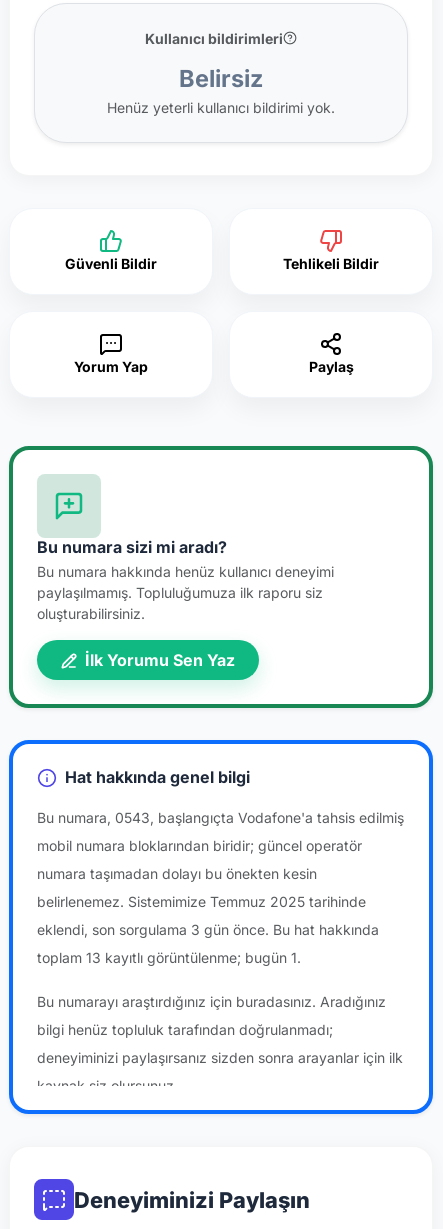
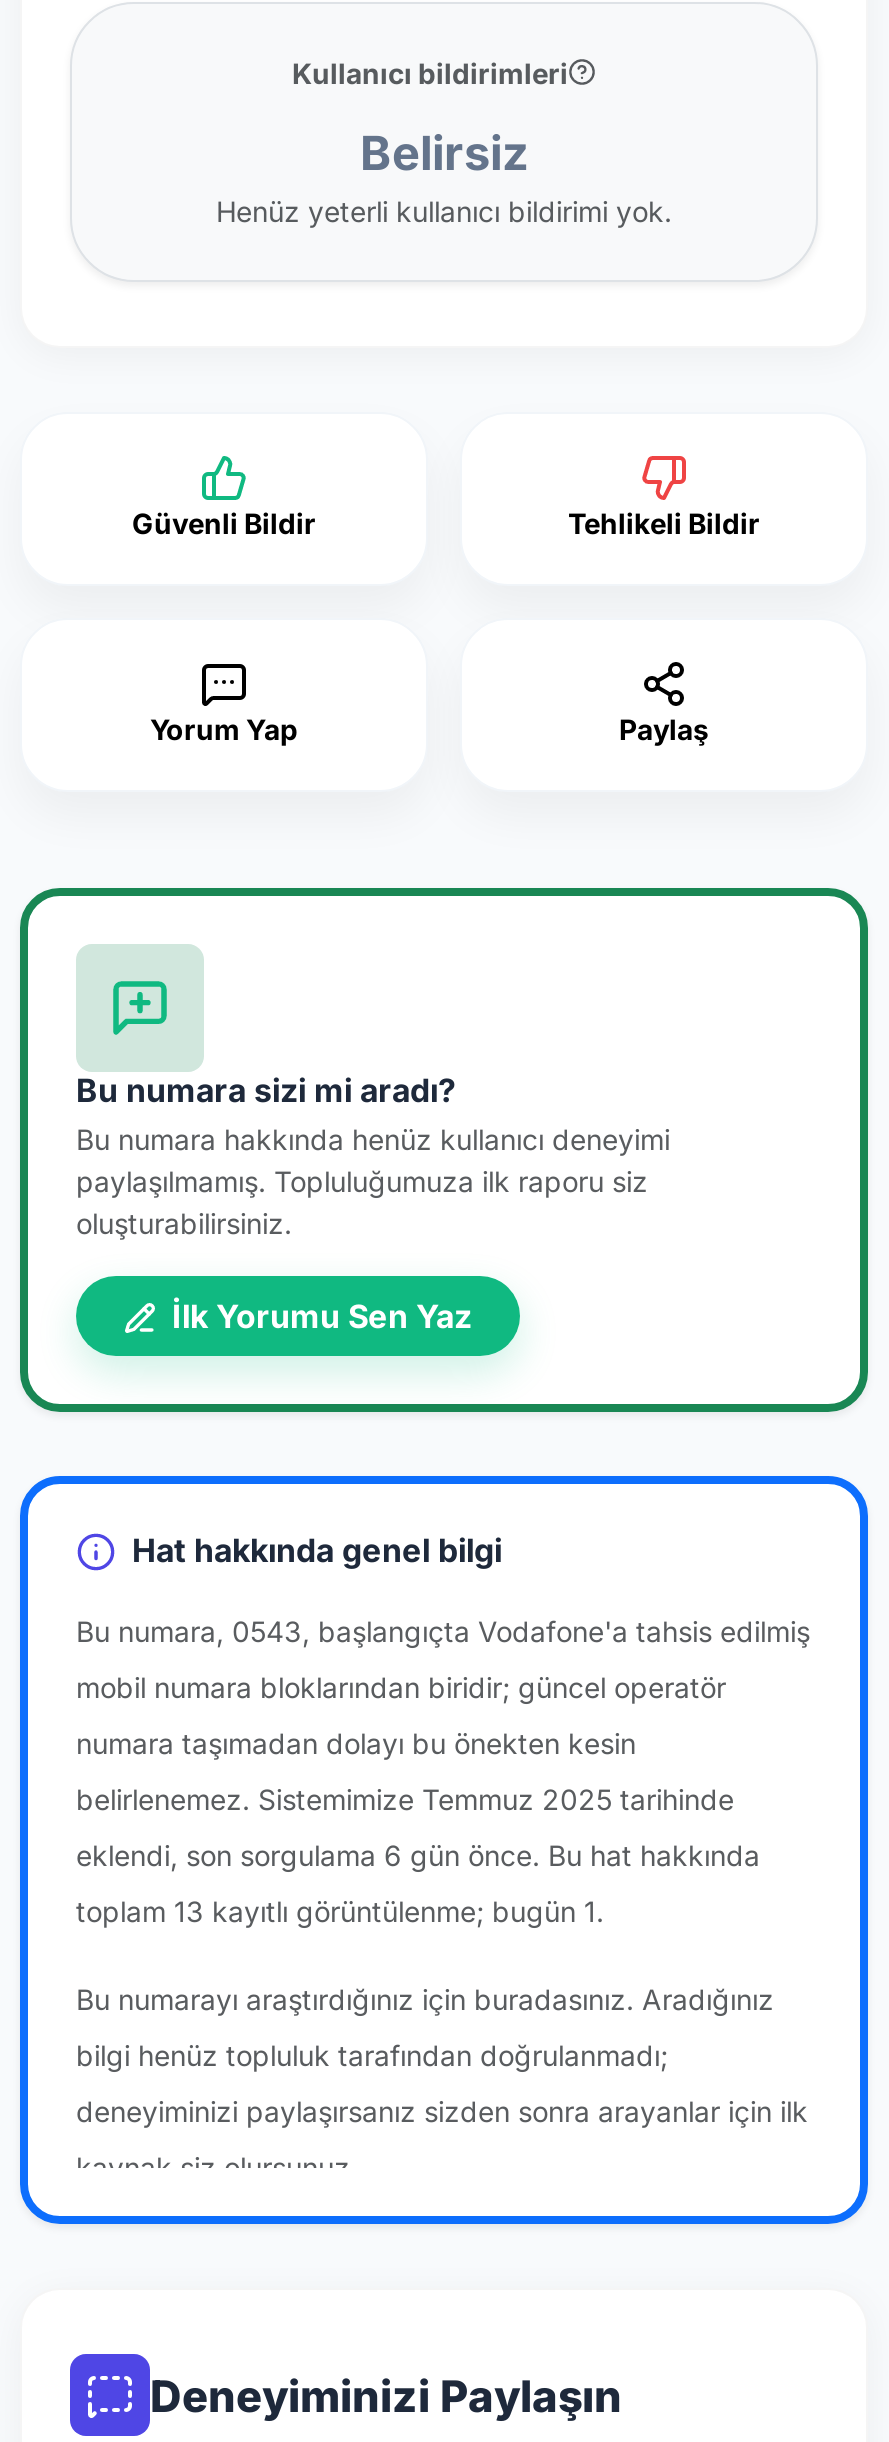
[37,921,379,938] eklendi, son sorgulama 3 gün önce. Bu hat hakkında -> [76,1839,760,1873] eklendi, son sorgulama 6 gün önce. Bu hat hakkında

